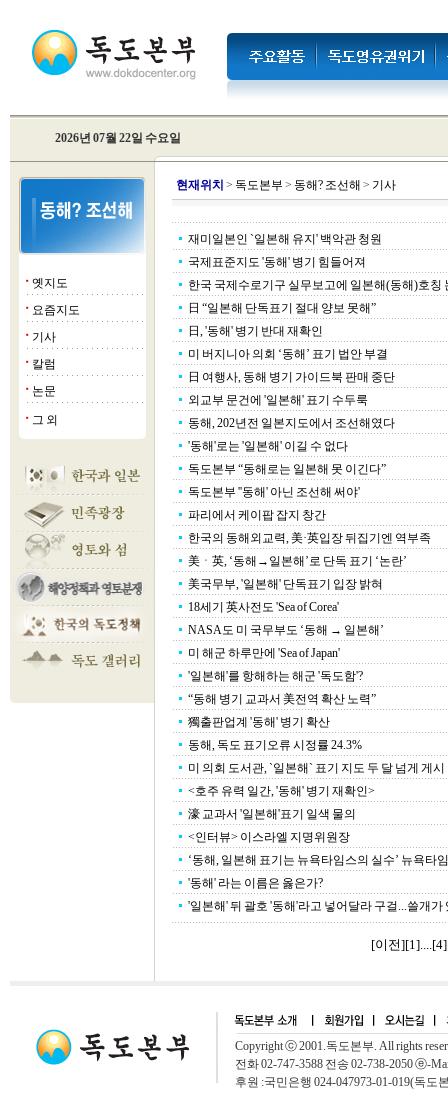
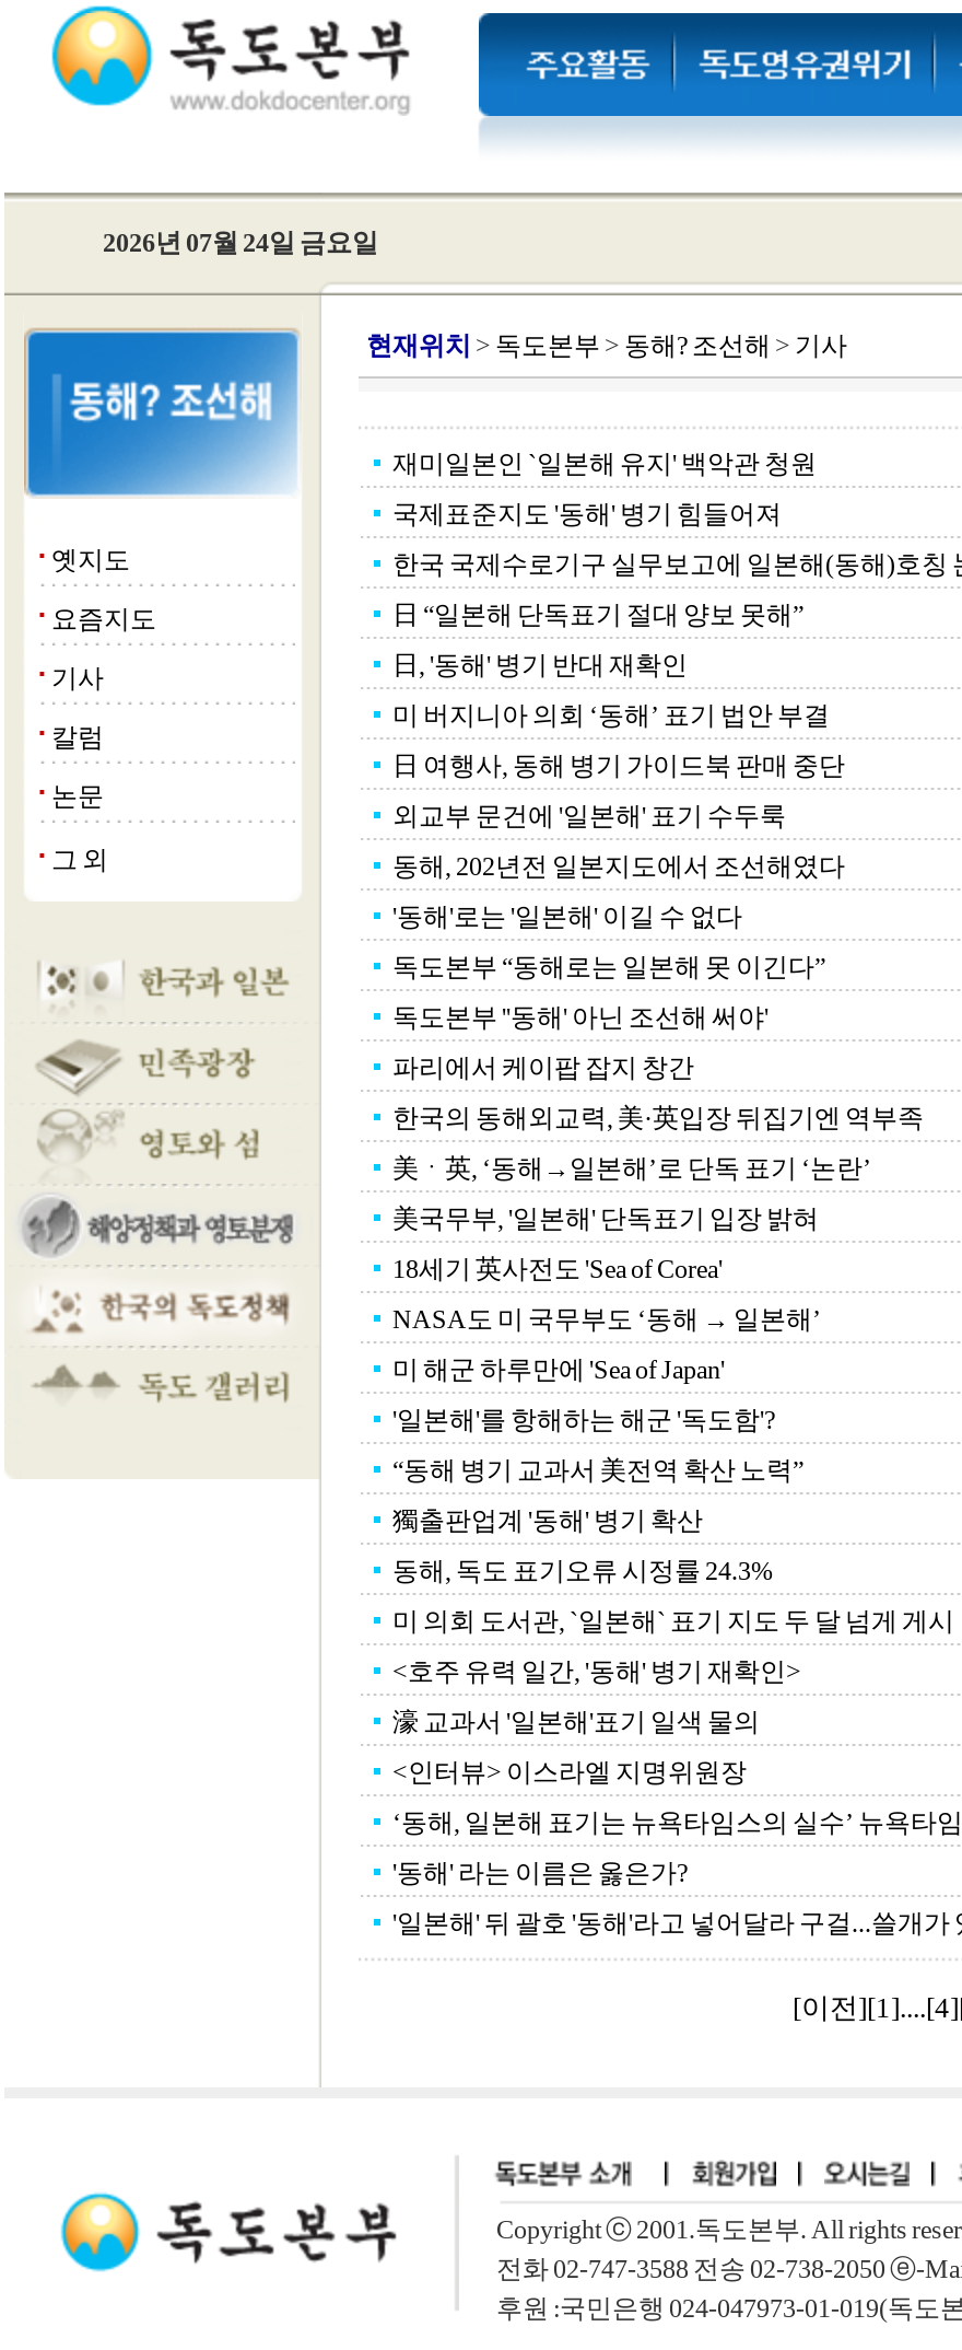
[55,131,181,145] 2026년 07월 22일 수요일 -> [103,228,378,258] 2026년 07월 24일 금요일

